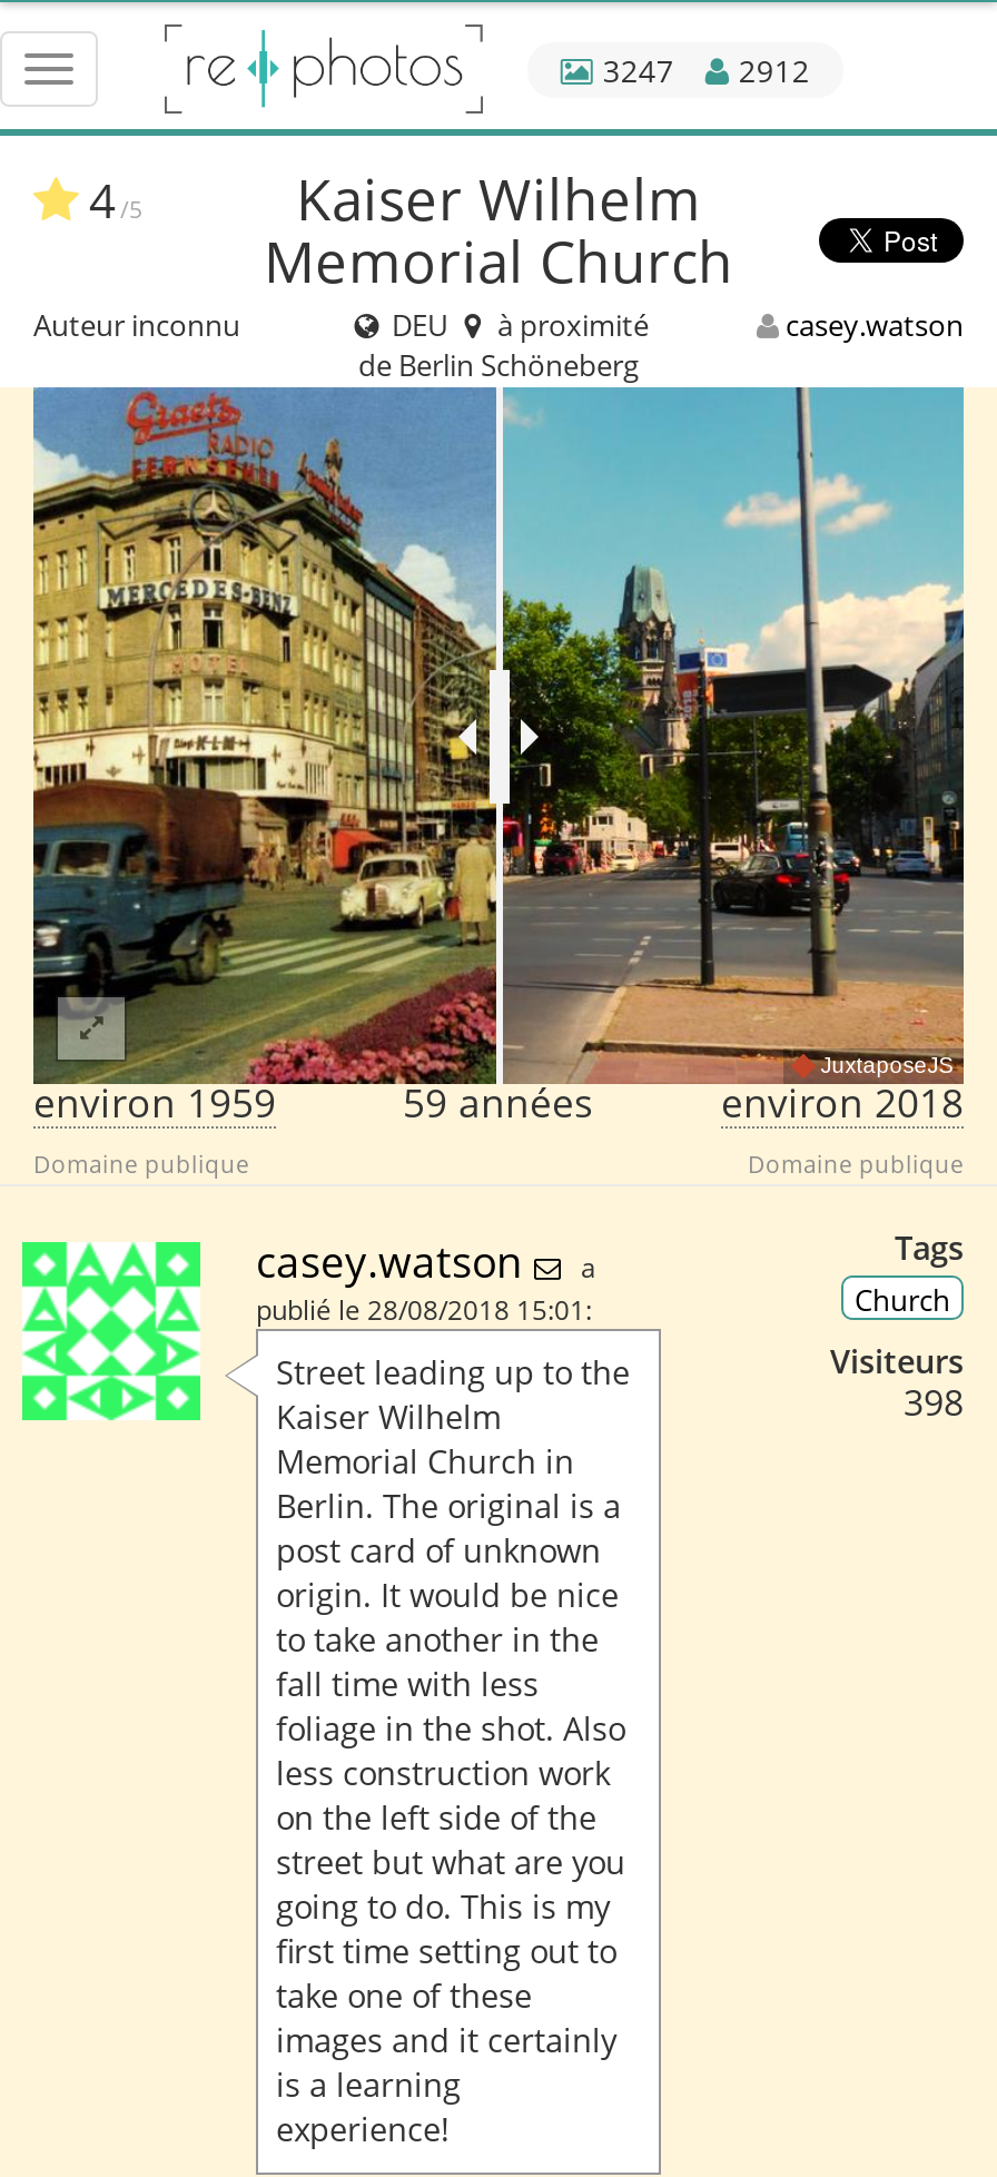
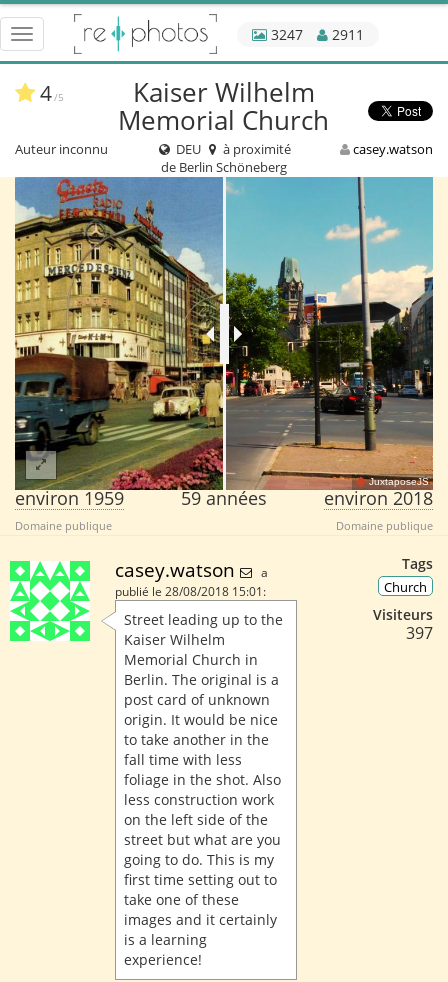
[594,48,810,90] 3247 2912 -> [267,24,364,43] 3247 2911
[904,1378,964,1427] 398 -> [406,622,433,644] 397

